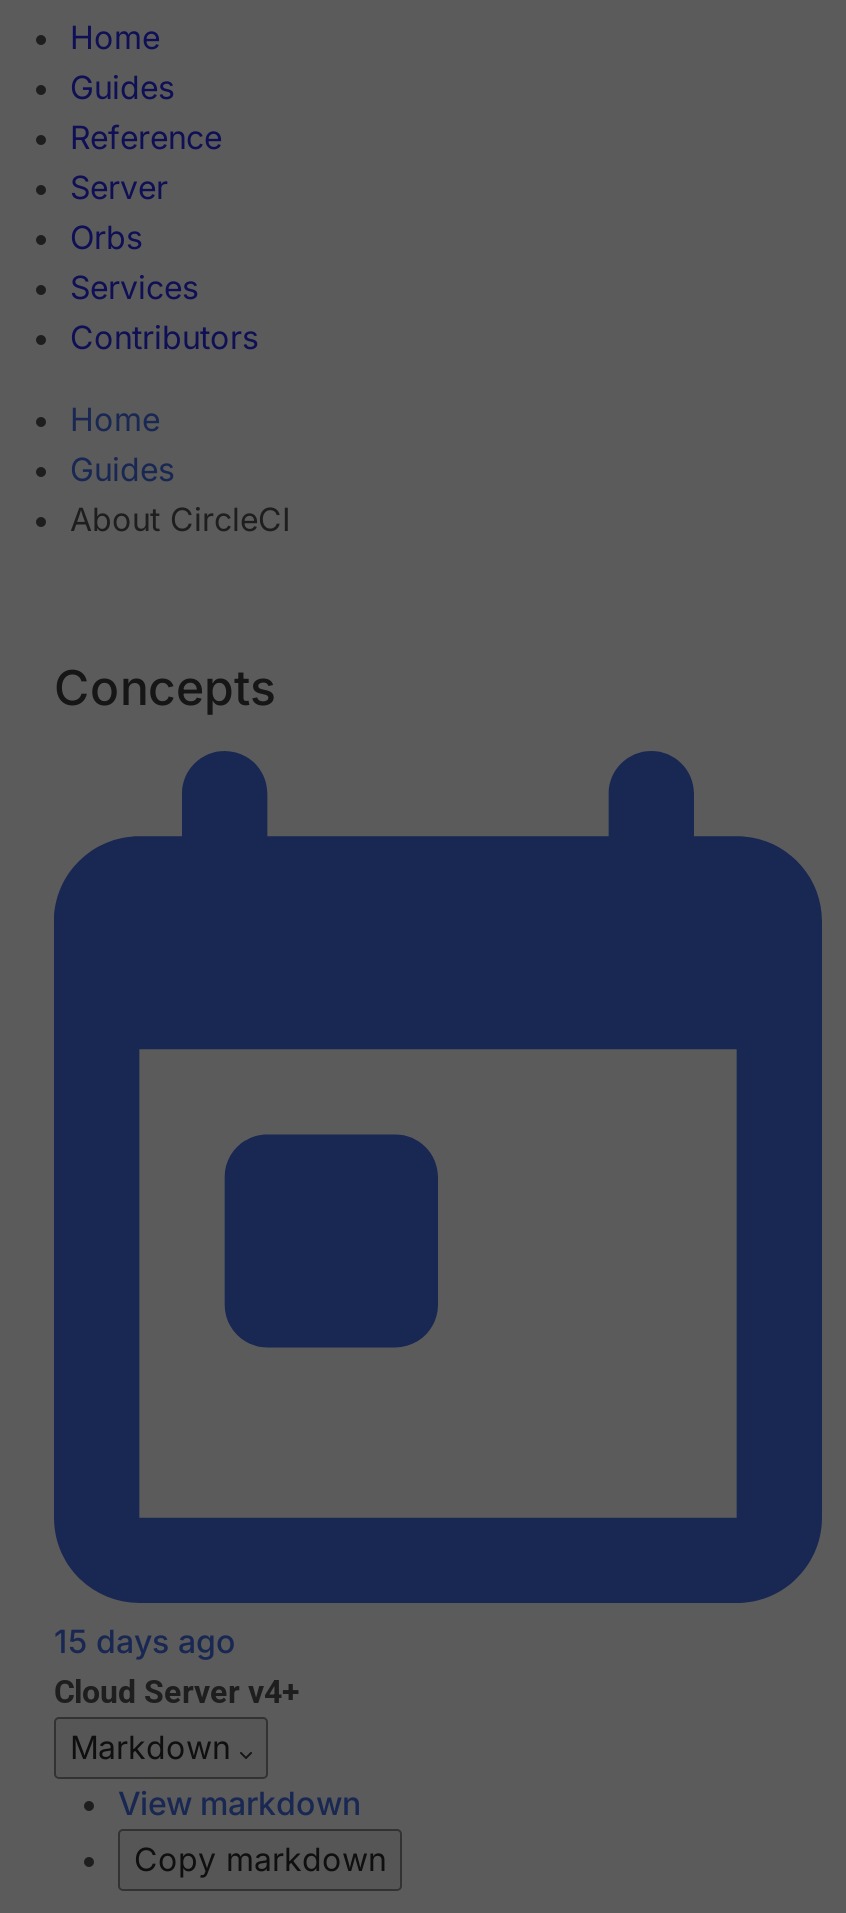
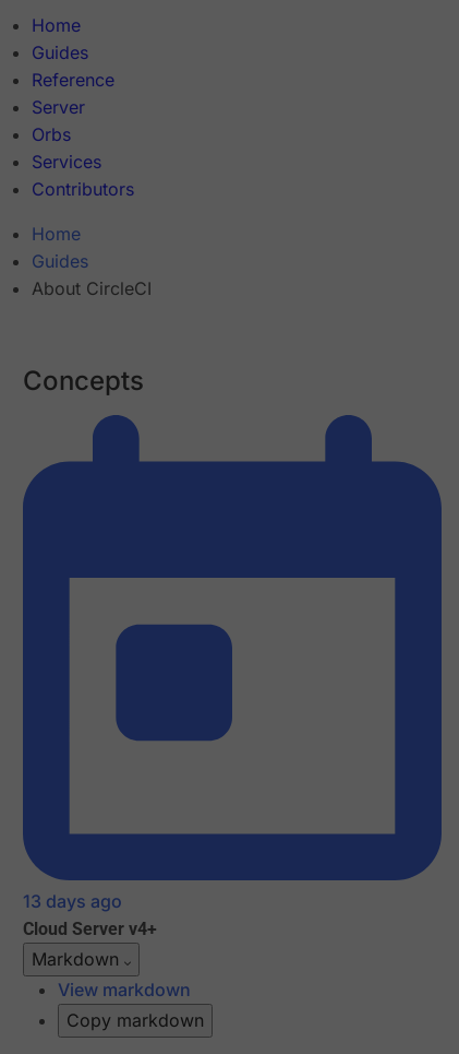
[54,1622,236,1662] 15 days ago -> [23,891,122,913] 13 days ago

